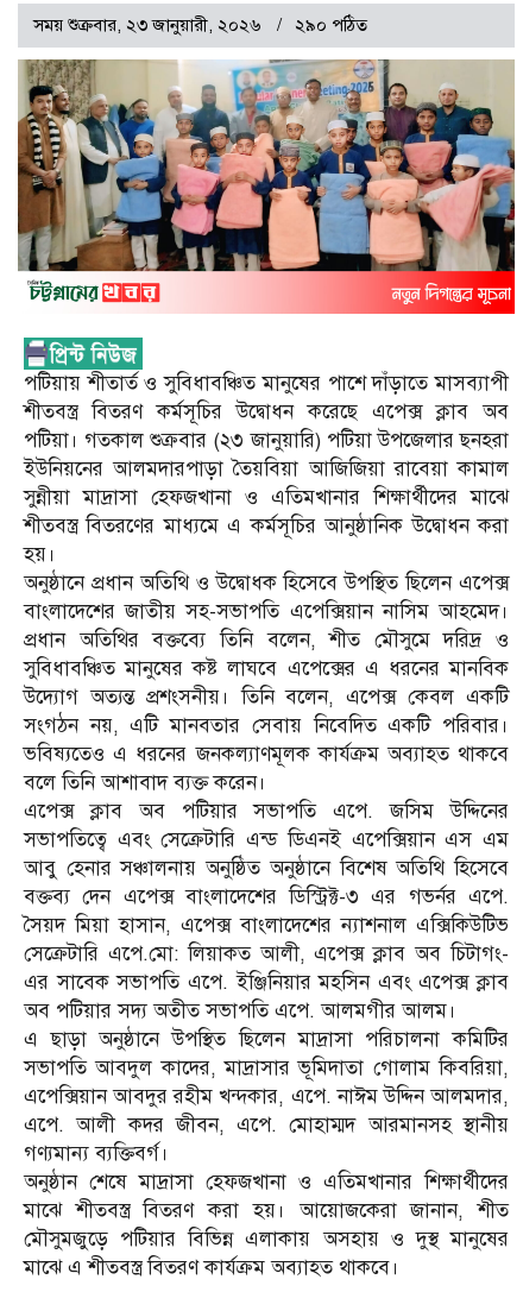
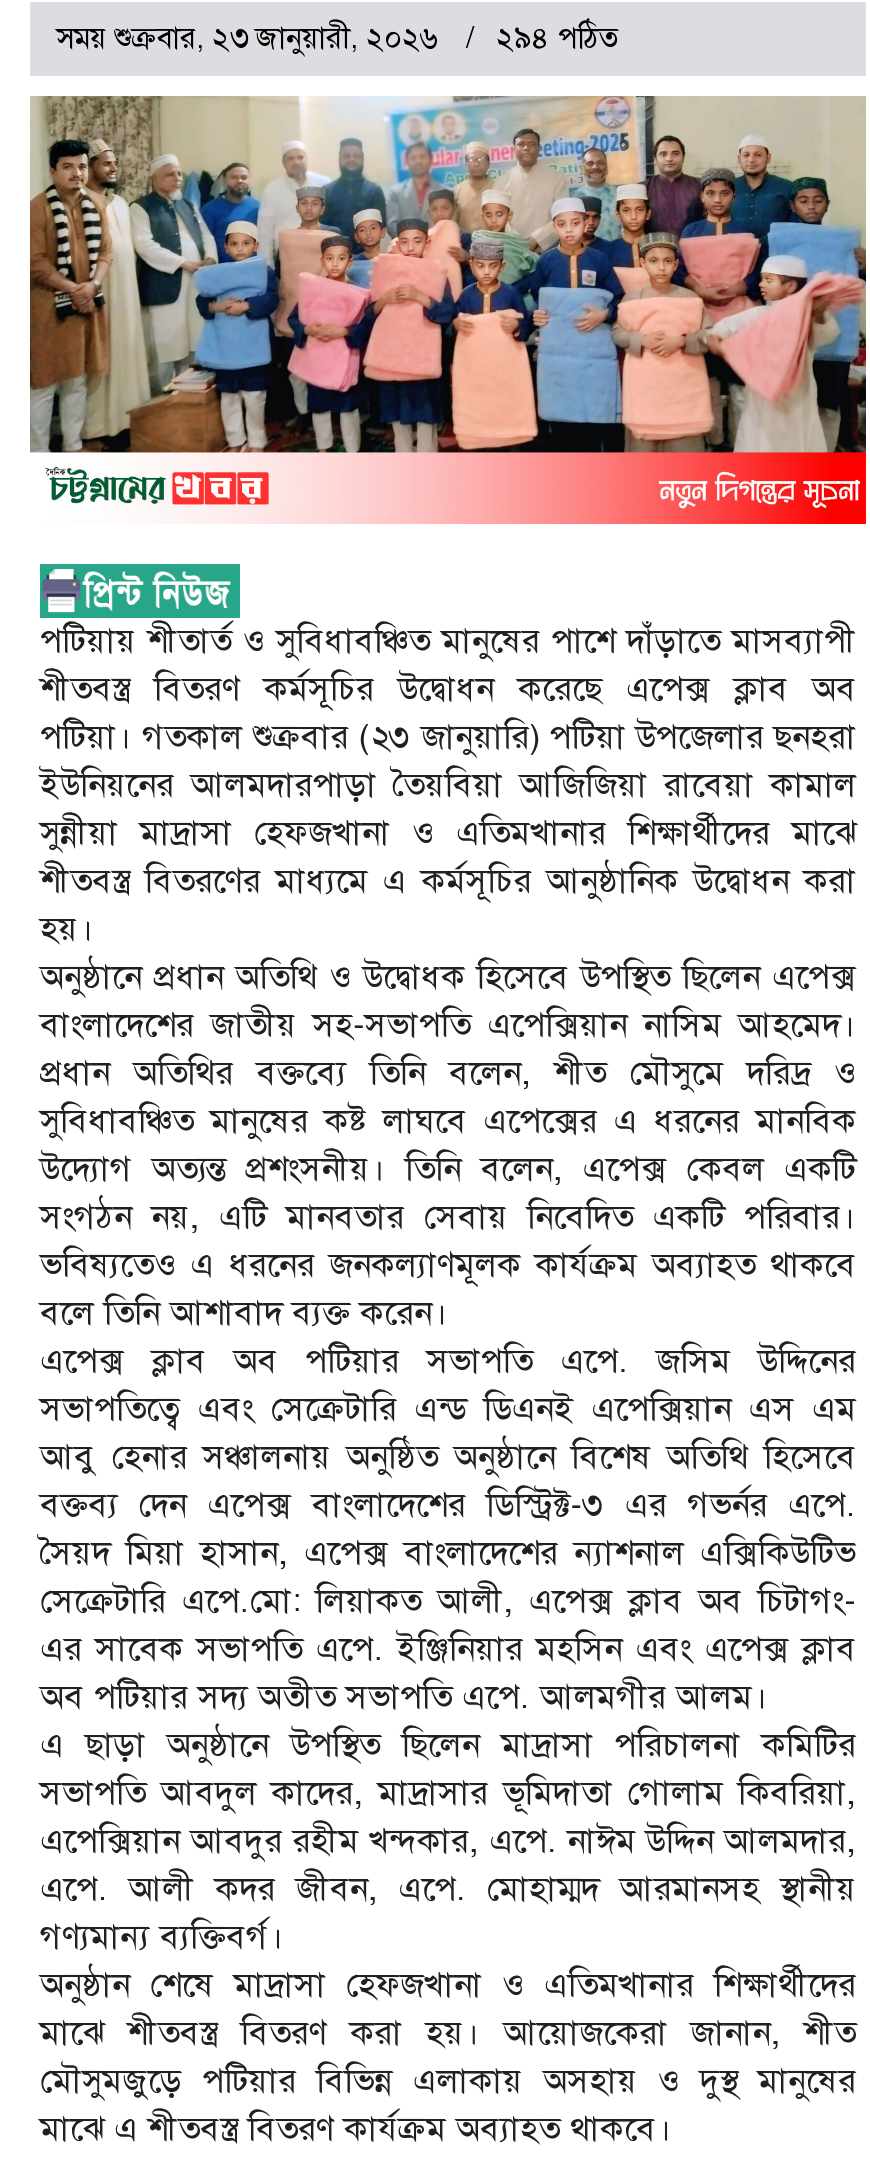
[33,14,367,36] সময় শুক্রবার, ২৩ জানুয়ারী, ২০২৬ ২৯০ পঠিত -> [56,20,618,56] সময় শুক্রবার, ২৩ জানুয়ারী, ২০২৬ ২৯৪ পঠিত

